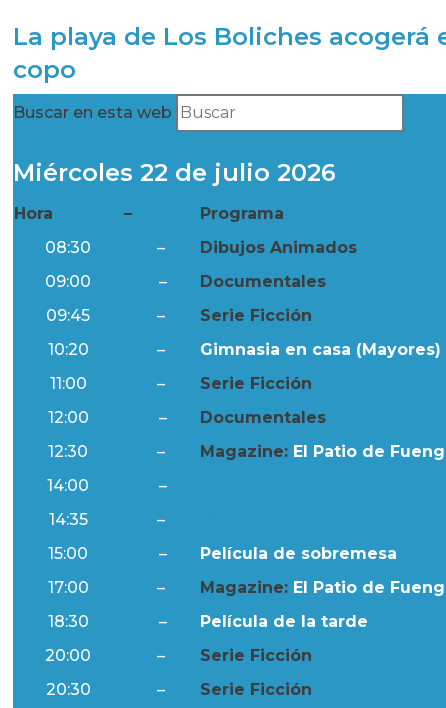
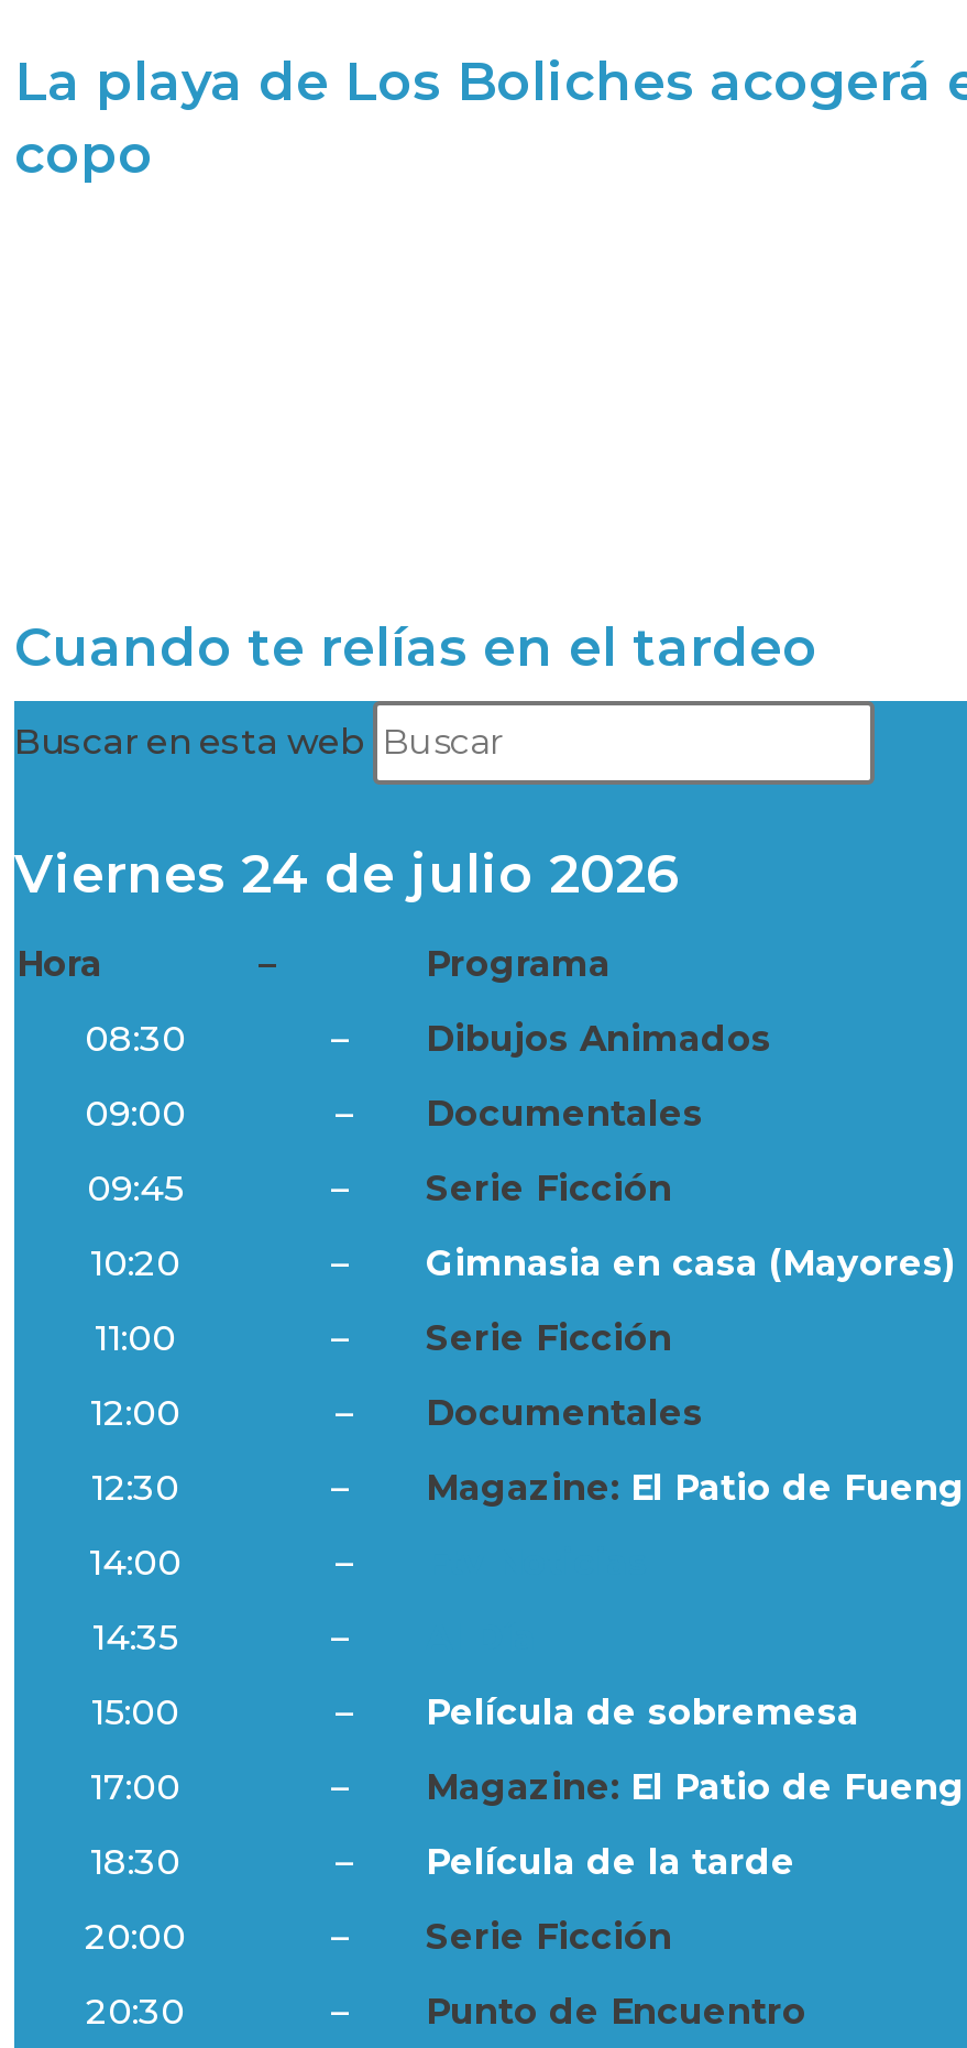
none -> [14,614,817,678] Cuando te relías en el tardeo
[13,158,336,187] Miércoles 22 de julio 2026 -> [14,841,679,905] Viernes 24 de julio 2026
[200,680,312,699] Serie Ficción -> [426,1990,806,2032] Punto de Encuentro

